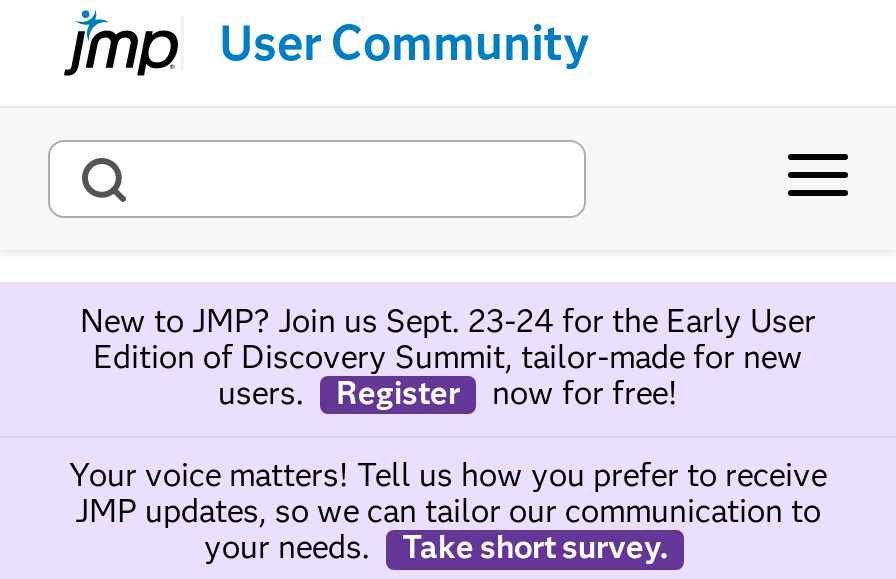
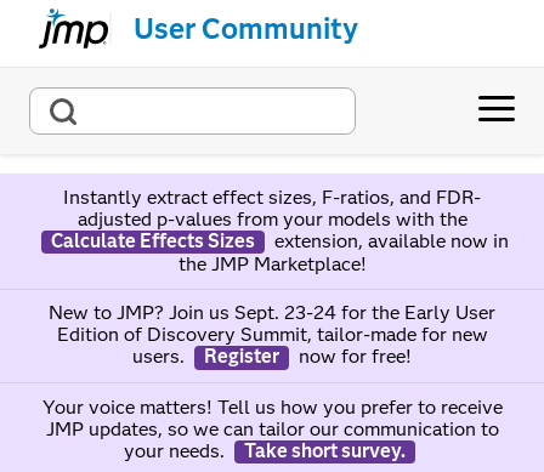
none -> [50,185,508,276] Instantly extract effect sizes, F-ratios, and FDR- | adjusted p-values from your models with the | Calculate Effects Sizes | extension, available now in | the JMP Marketplace!

